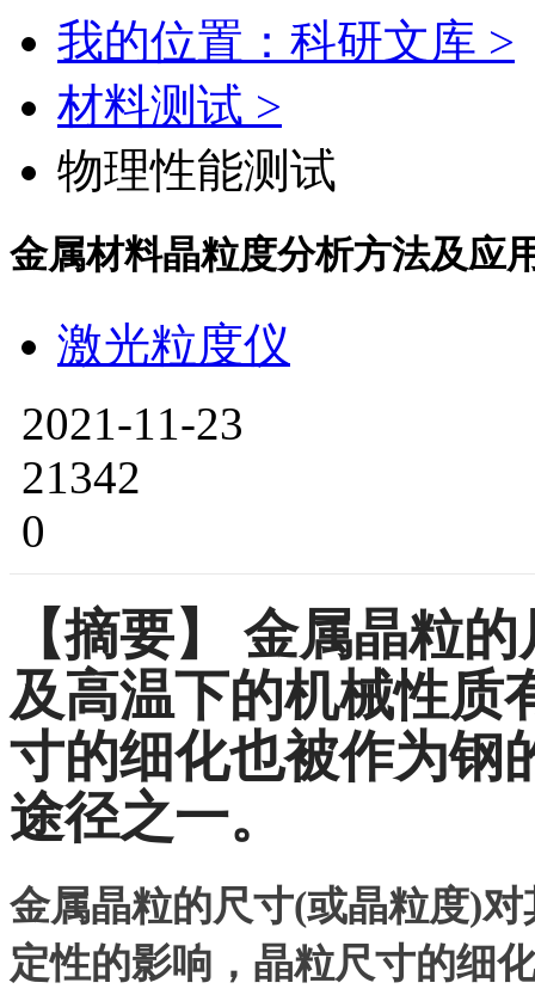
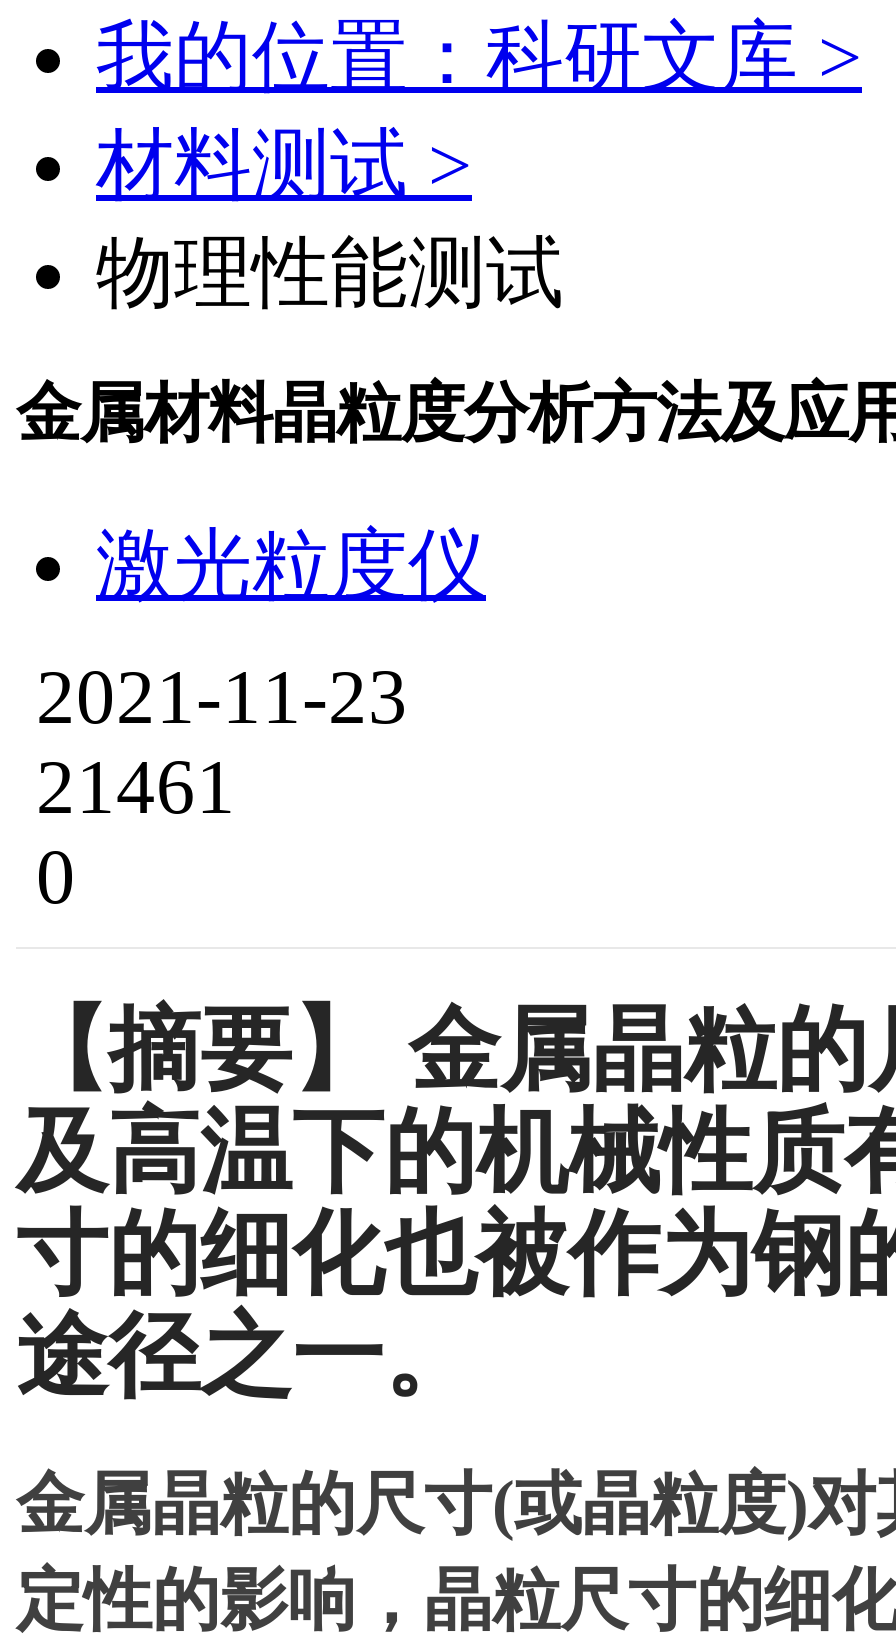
[10,452,141,503] 21342 -> [16,743,236,829] 21461

